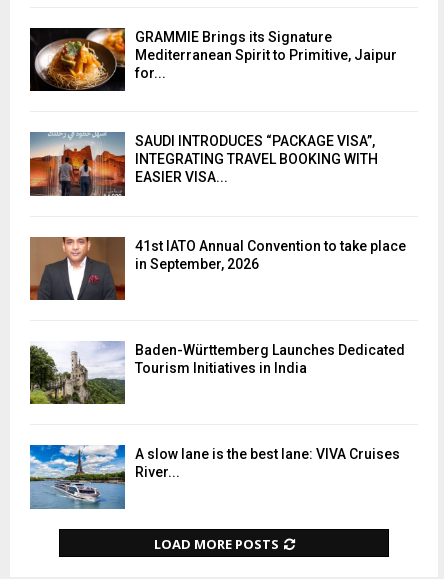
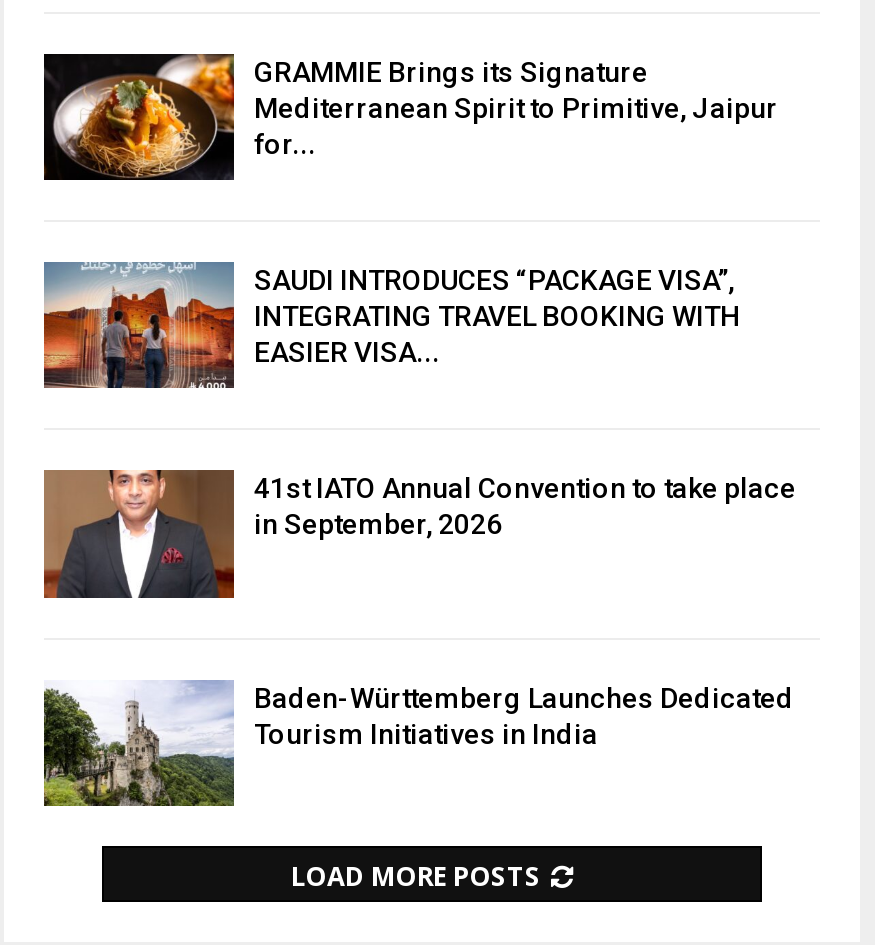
[29,444,400,509] [image] | A slow lane is the best lane: VIVA Cruises | River... -> none

